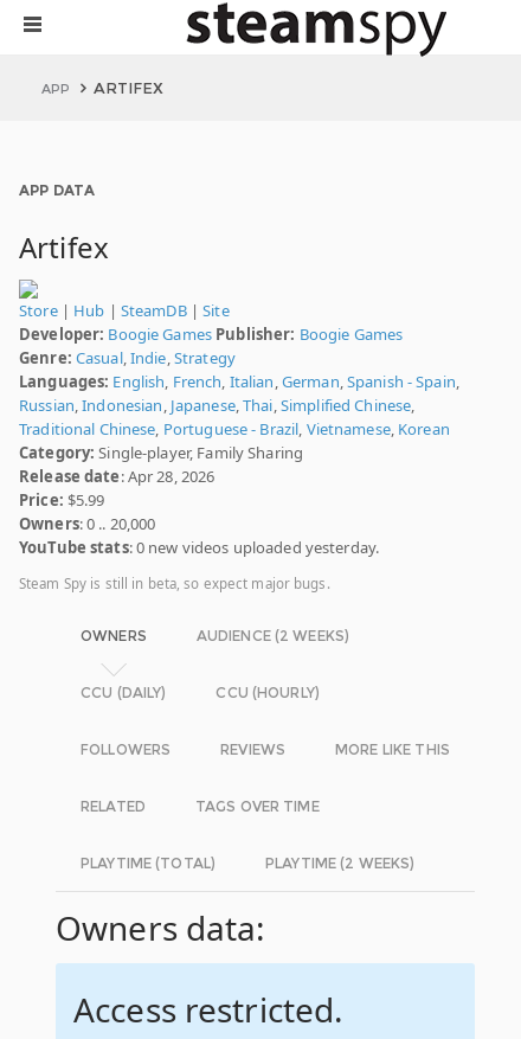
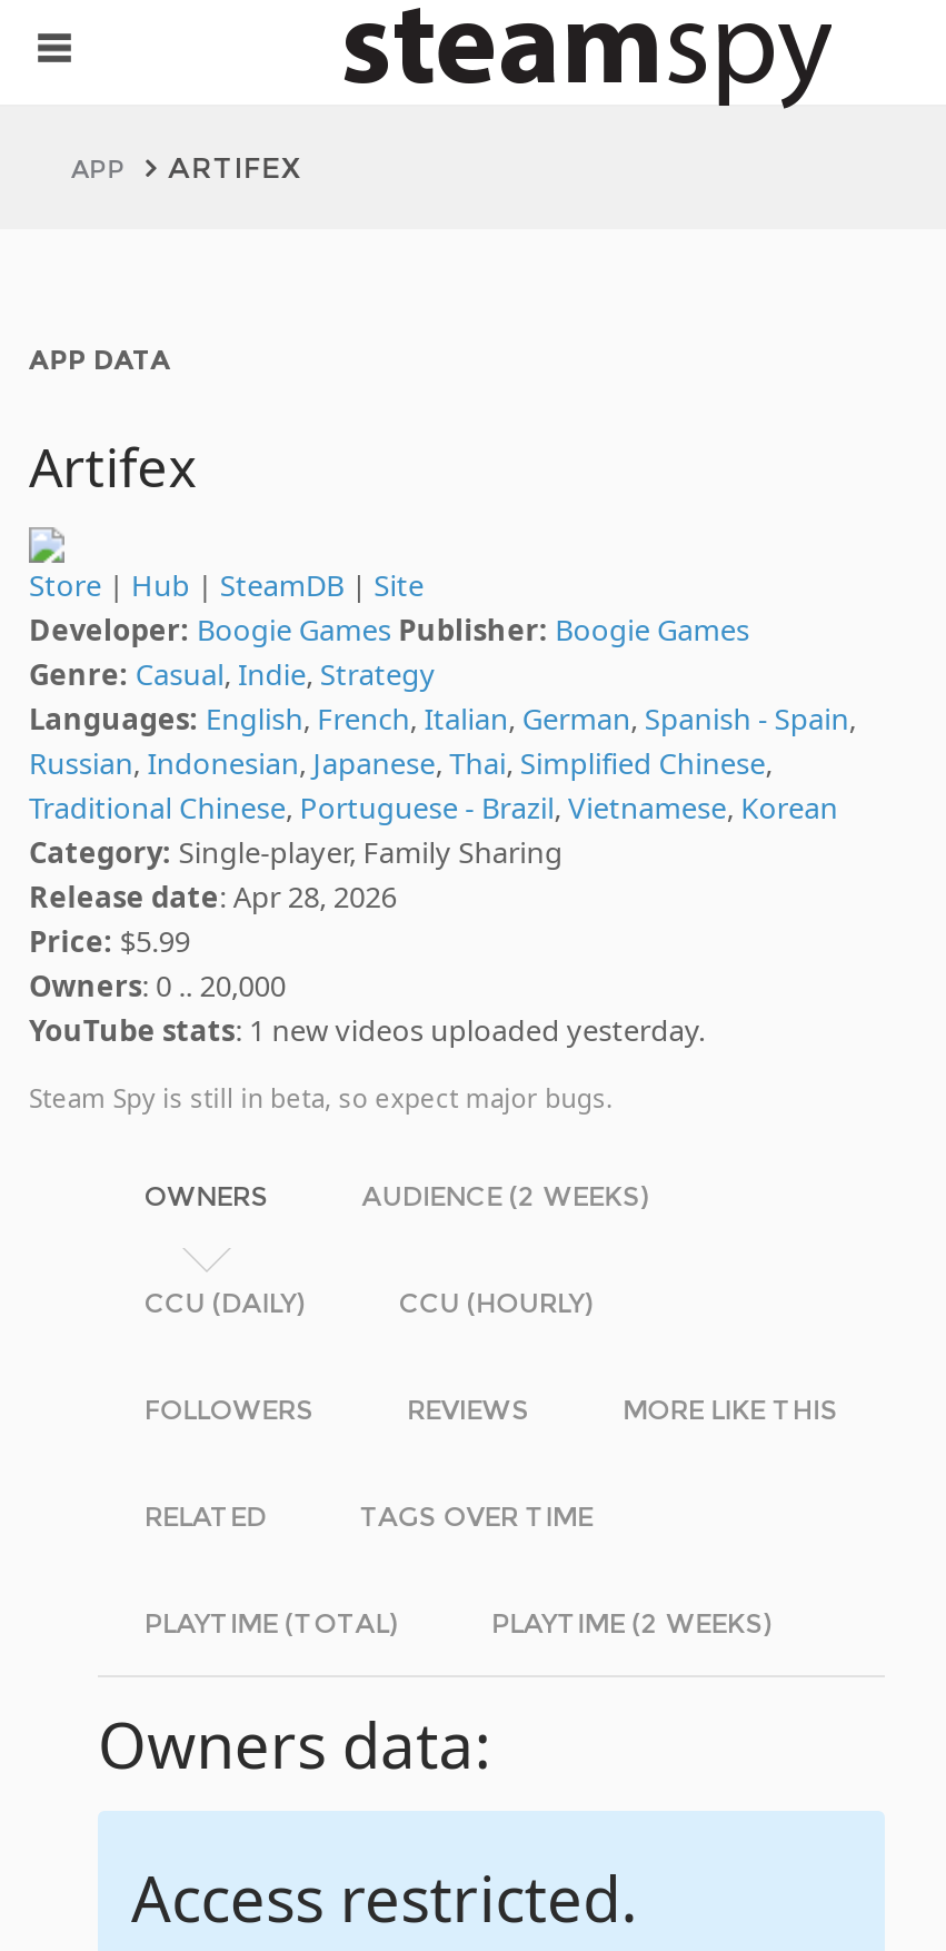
[19,537,379,558] YouTube stats: 0 new videos uploaded yesterday. -> [29,1010,705,1050] YouTube stats: 1 new videos uploaded yesterday.

